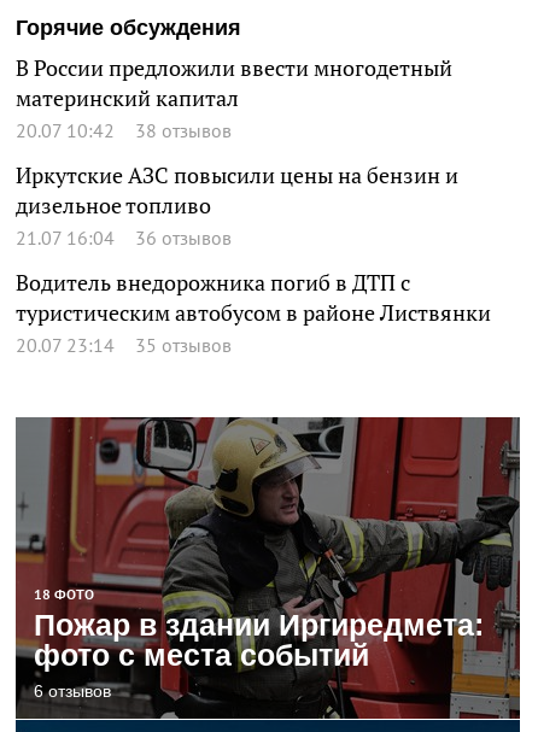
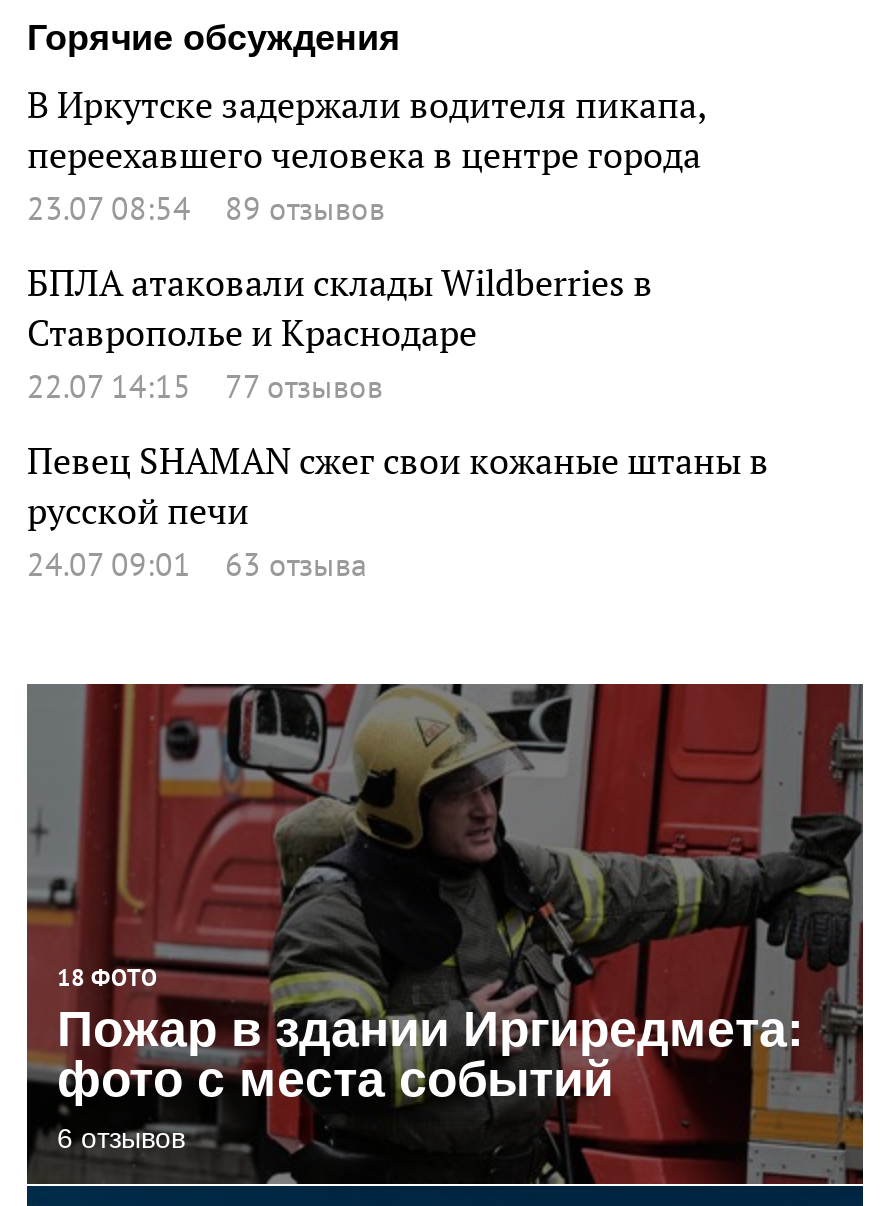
[16,54,452,142] В России предложили ввести многодетный | материнский капитал | 20.07 10:42 | 38 отзывов -> [27,81,705,227] В Иркутске задержали водителя пикапа, | переехавшего человека в центре города | 23.07 08:54 | 89 отзывов
[16,161,458,249] Иркутские АЗС повысили цены на бензин и | дизельное топливо | 21.07 16:04 | 36 отзывов -> [27,259,653,405] БПЛА атаковали склады Wildberries в | Ставрополье и Краснодаре | 22.07 14:15 | 77 отзывов
[16,268,491,356] Водитель внедорожника погиб в ДТП с | туристическим автобусом в районе Листвянки | 20.07 23:14 | 35 отзывов -> [27,437,769,583] Певец SHAMAN сжег свои кожаные штаны в | русской печи | 24.07 09:01 | 63 отзыва

